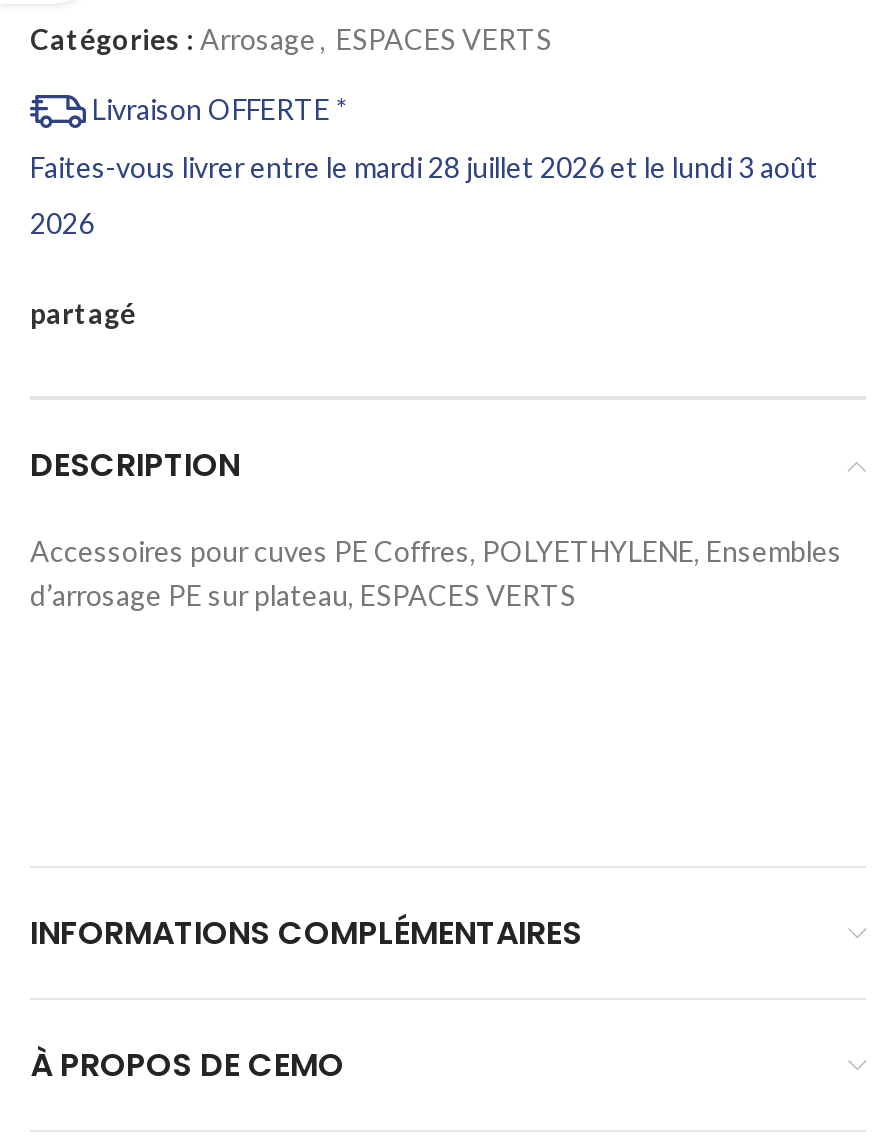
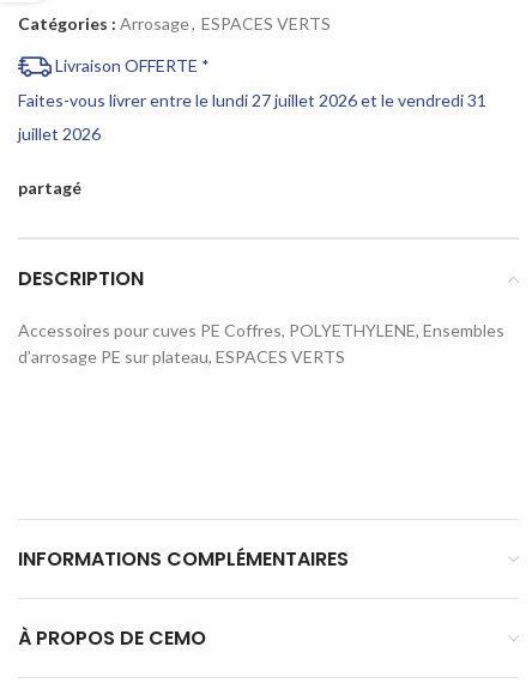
[30,150,818,184] Faites-vous livrer entre le mardi 28 juillet 2026 et le lundi 3 août -> [18,90,486,110] Faites-vous livrer entre le lundi 27 juillet 2026 et le vendredi 31
[30,206,94,240] 2026 -> [18,124,101,144] juillet 2026

